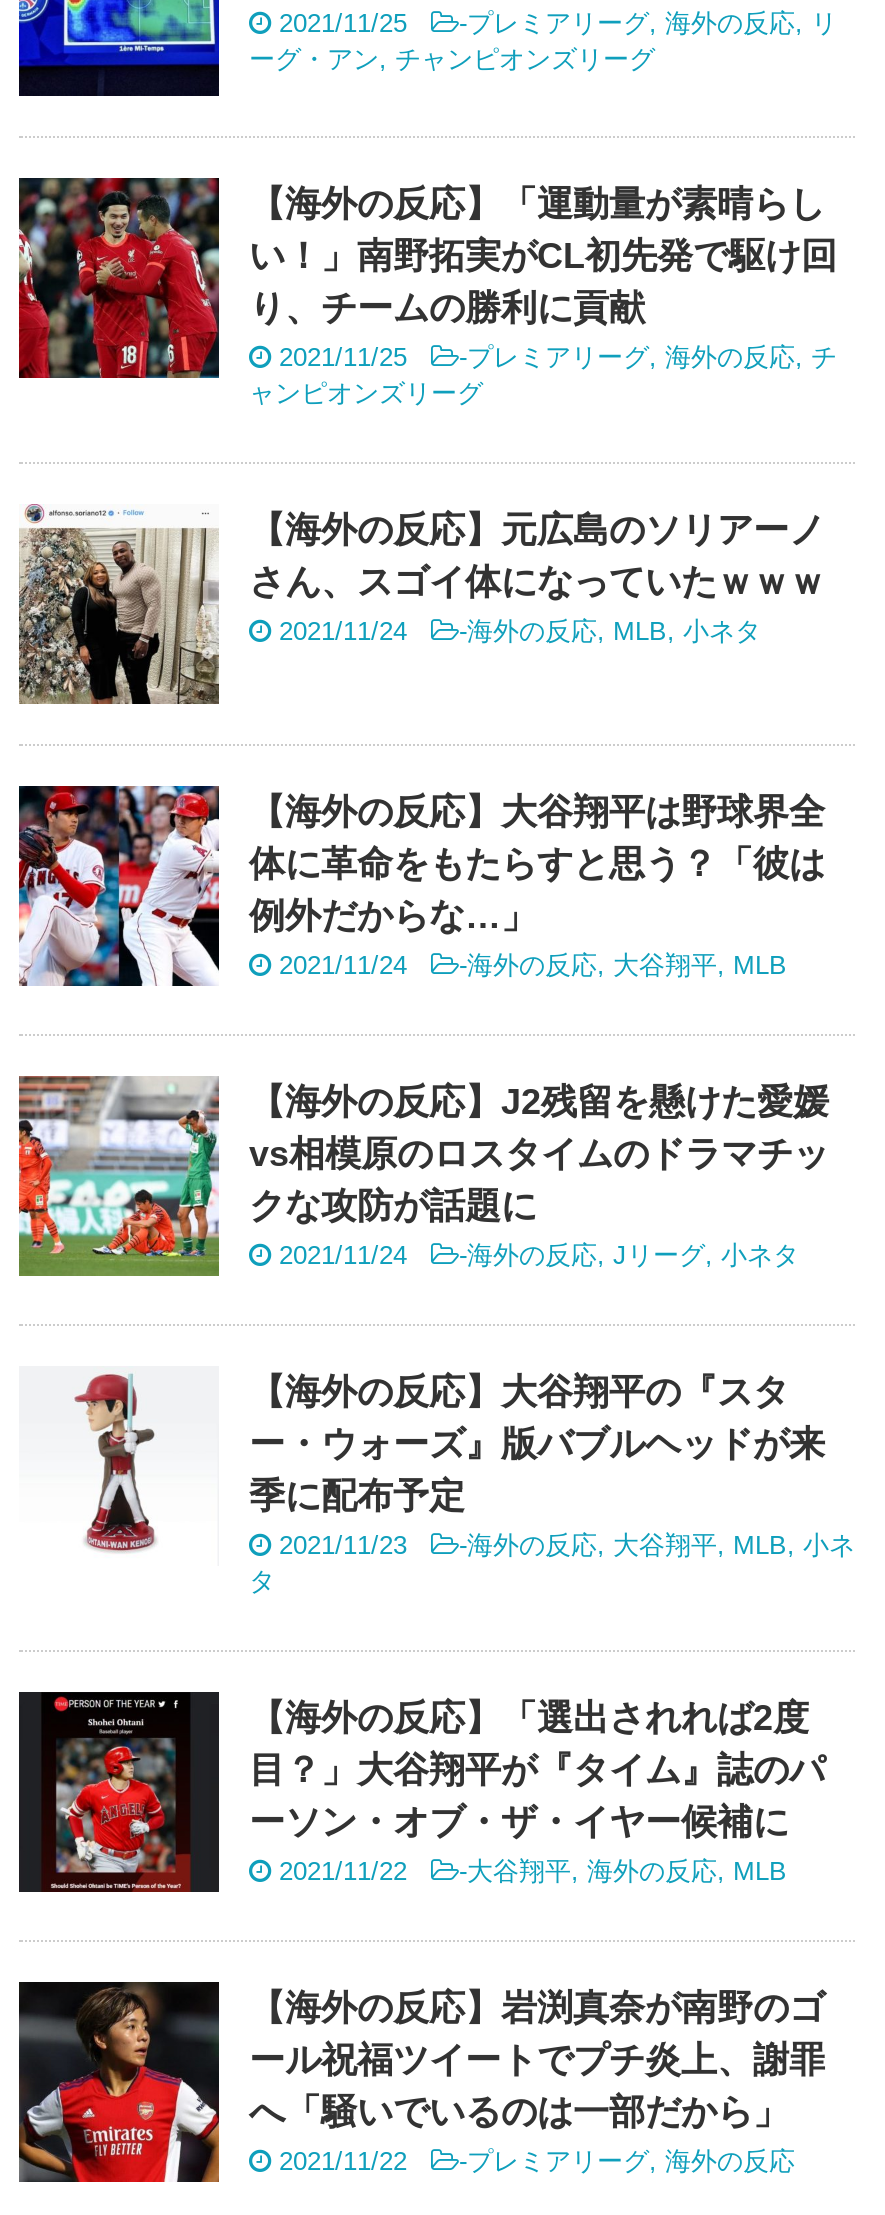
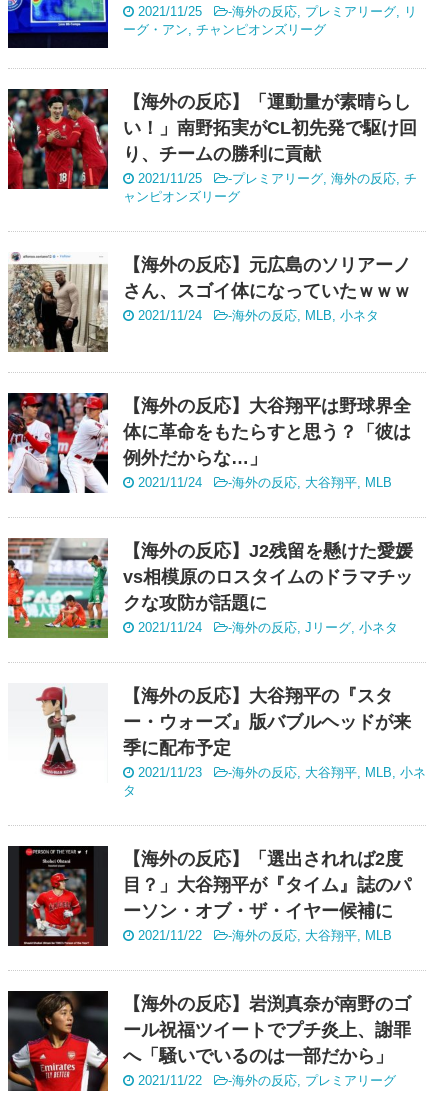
[459,8,837,38] -プレミアリーグ,海外の反応,リ -> [228,4,417,19] -海外の反応,プレミアリーグ,リ
[459,1856,787,1886] -大谷翔平,海外の反応, MLB -> [228,928,392,943] -海外の反応,大谷翔平, MLB
[459,2146,795,2176] -プレミアリーグ,海外の反応 -> [228,1073,396,1088] -海外の反応,プレミアリーグ

